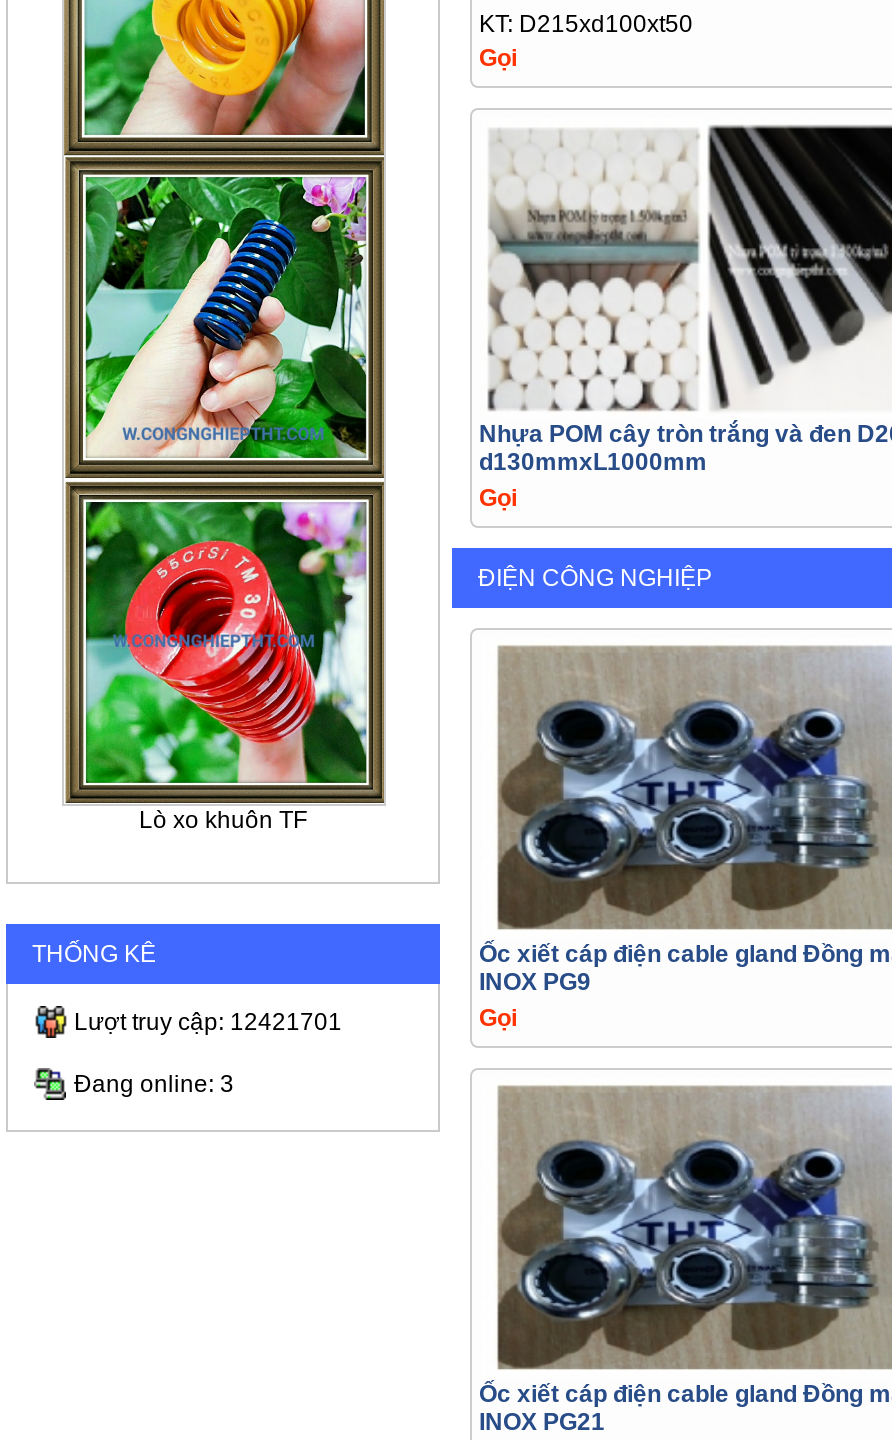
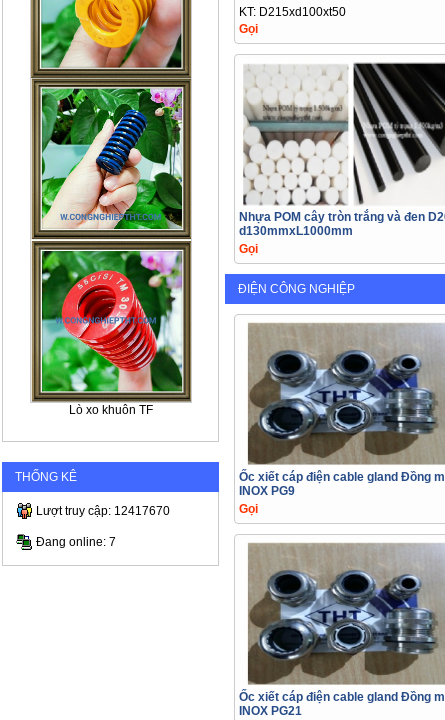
[74,1008,342,1036] Lượt truy cập: 12421701 -> [36,504,170,518] Lượt truy cập: 12417670
[74,1070,234,1098] Đang online: 3 -> [36,535,116,549] Đang online: 7

